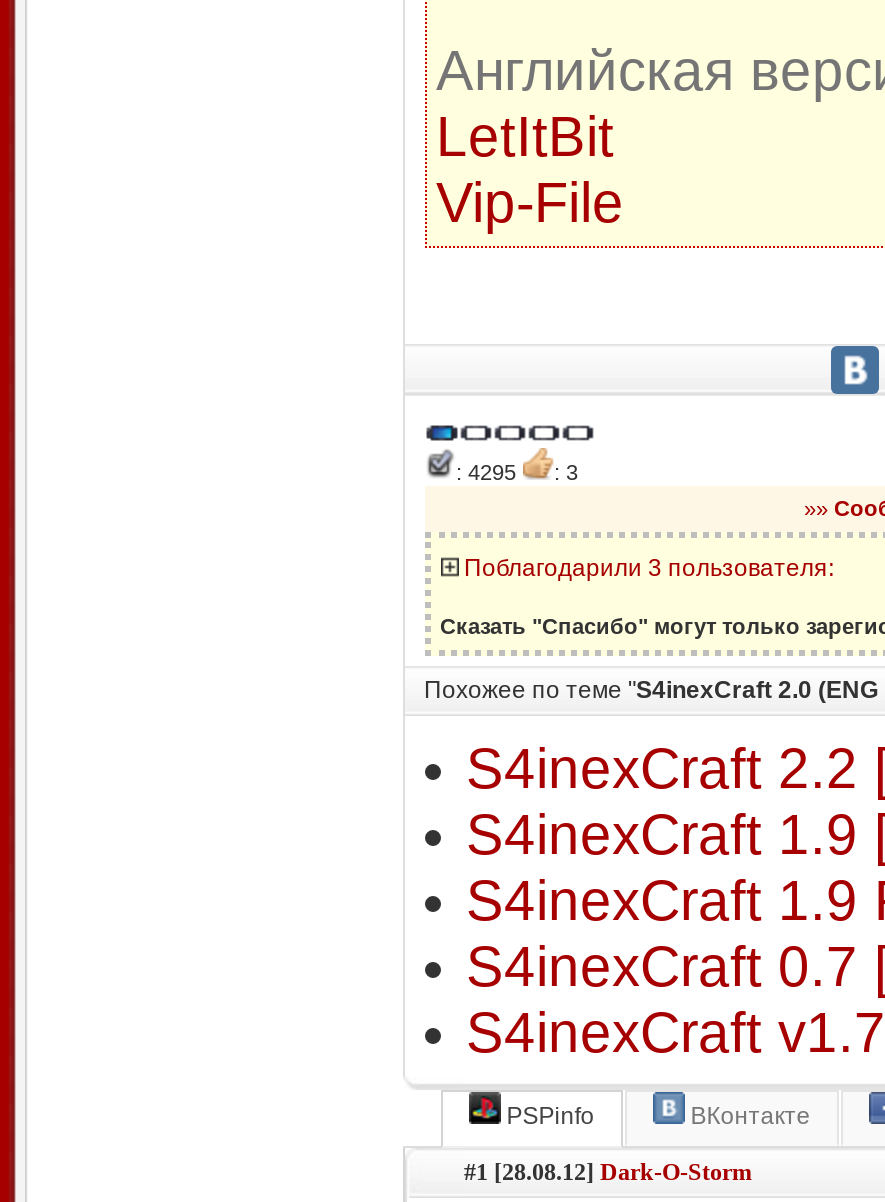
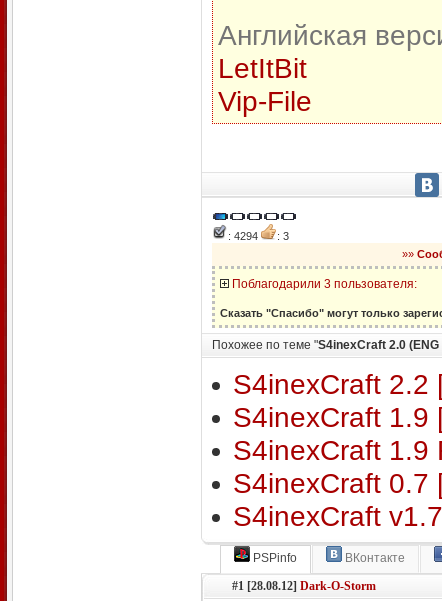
[456,460,578,484] : 4295 : 3 -> [227,230,288,242] : 4294 : 3

